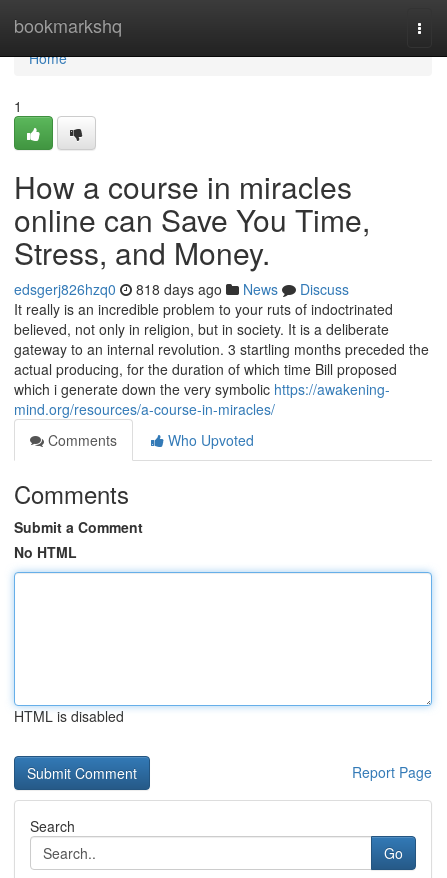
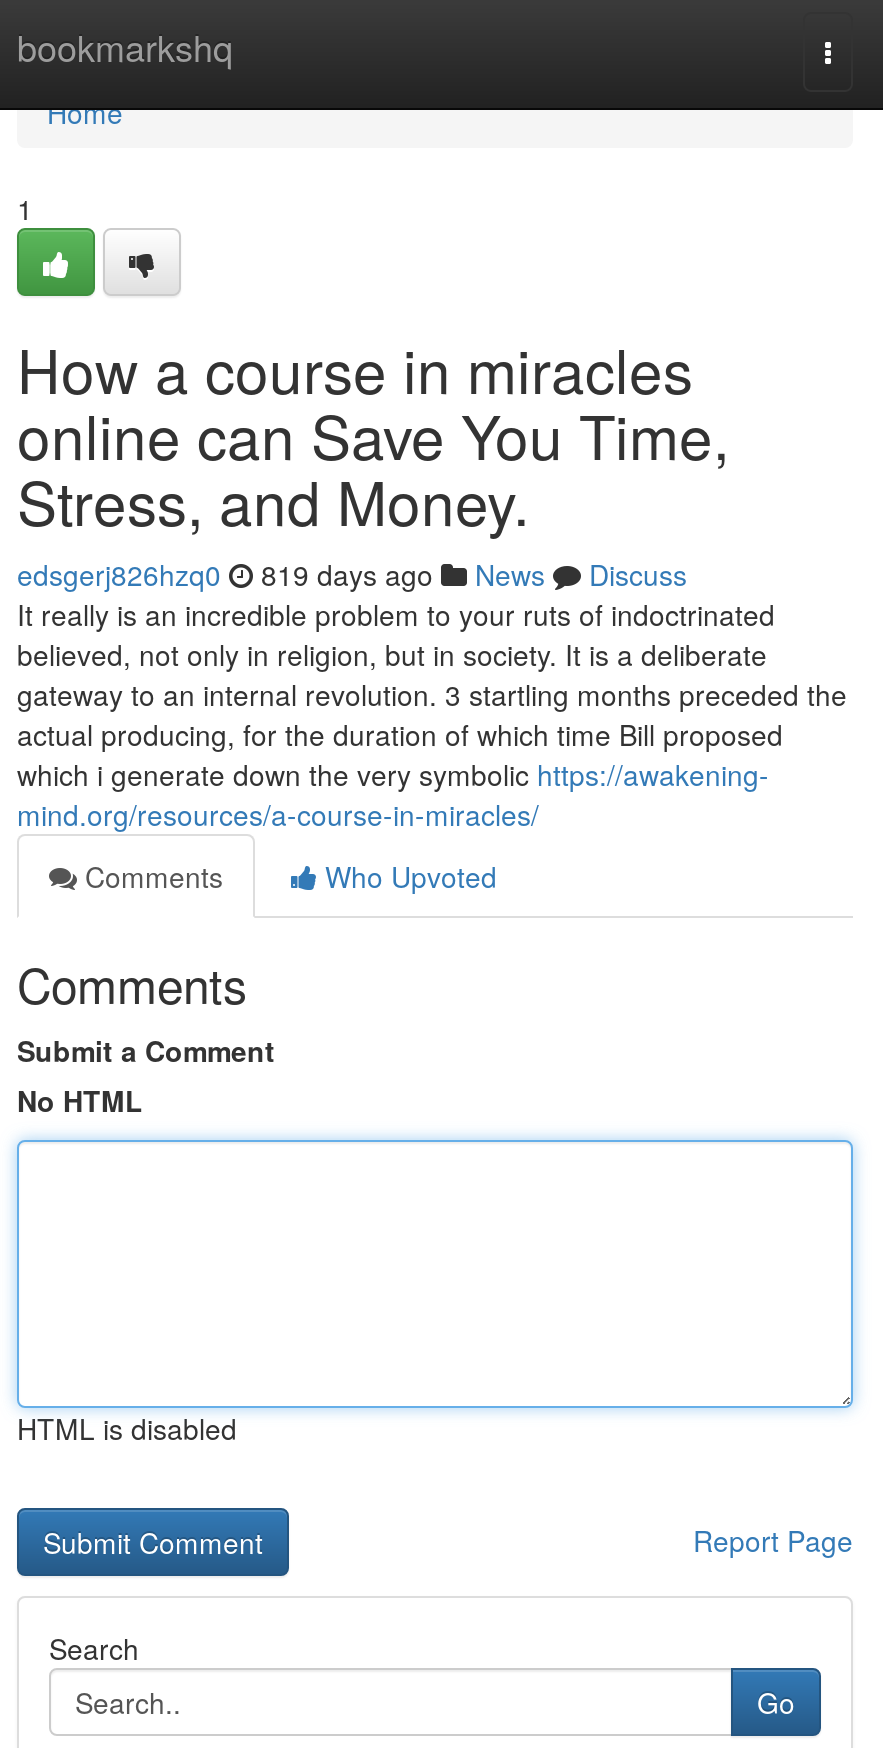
[14,279,349,299] edsgerj826hzq0 818 days ago News Discuss -> [17,554,687,594] edsgerj826hzq0 819 days ago News Discuss

